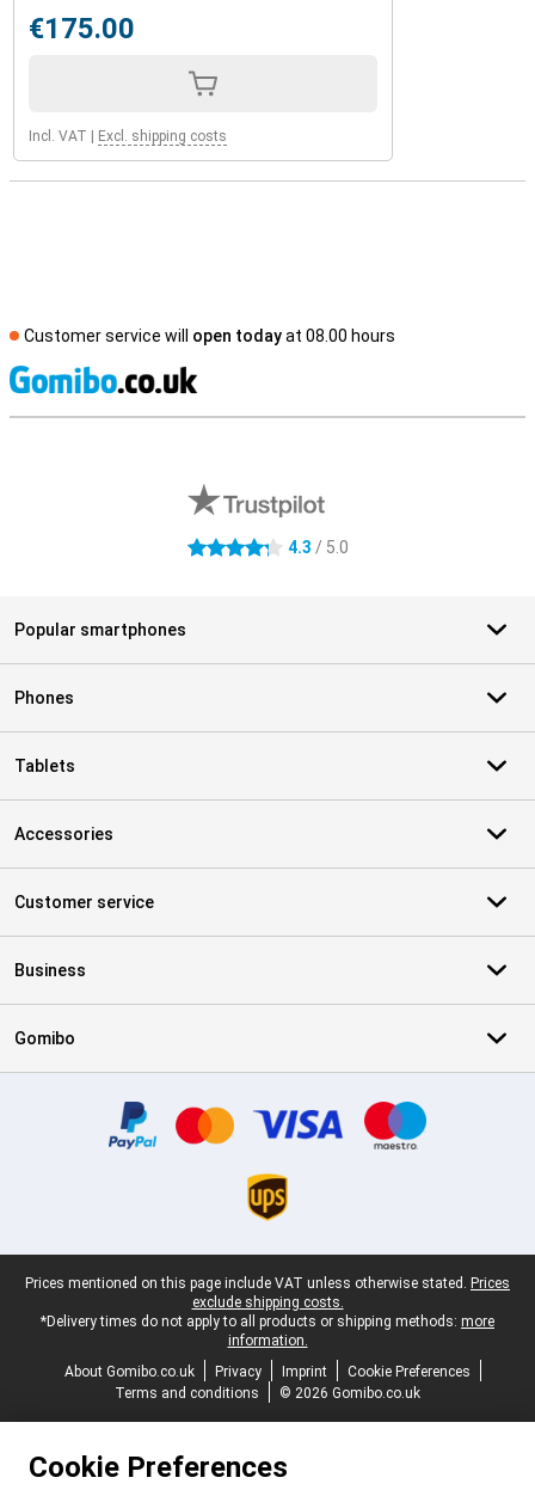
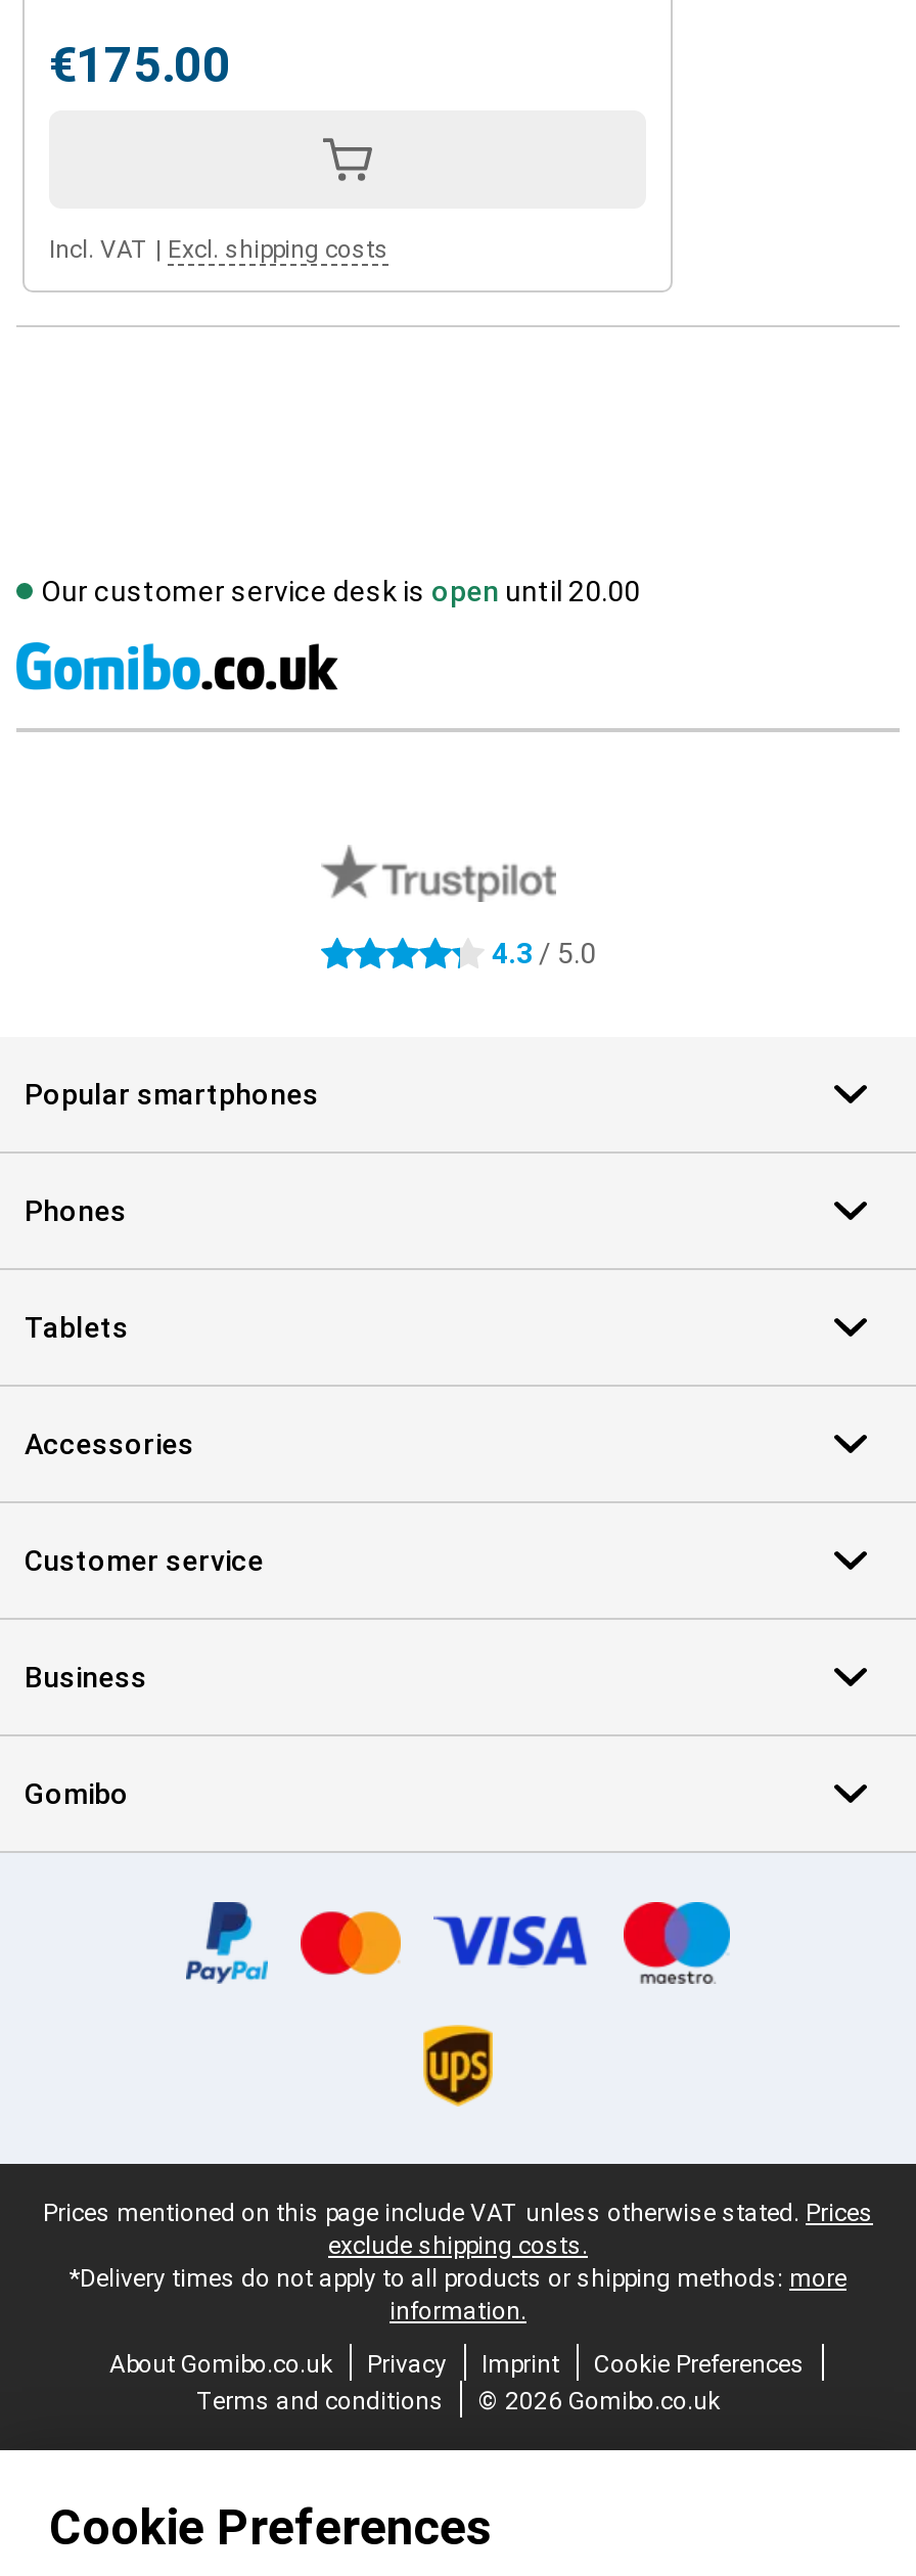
[24,326,395,345] Customer service will open today at 08.00 hours -> [41,575,640,607] Our customer service desk is open until 20.00

